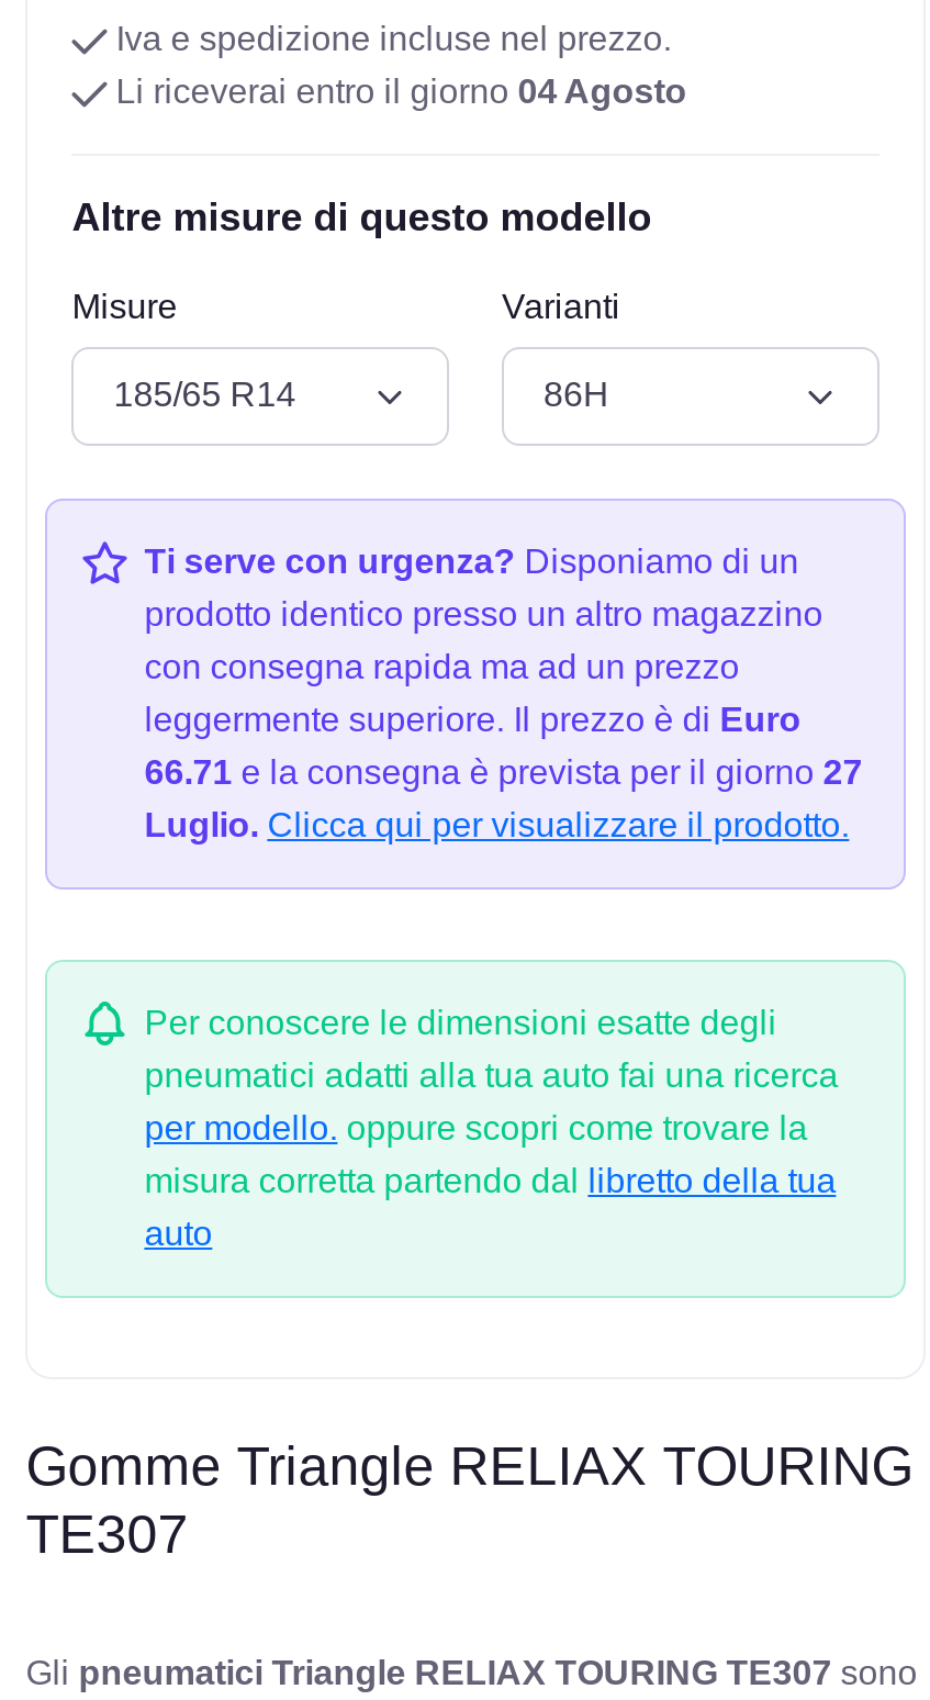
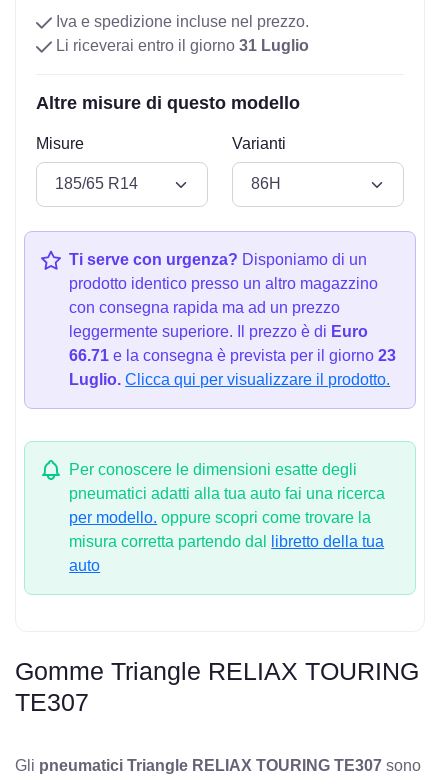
[107,73,687,110] Li riceverai entro il giorno 04 Agosto -> [52,37,309,54] Li riceverai entro il giorno 31 Luglio
[144,752,862,790] 66.71 e la consegna è prevista per il giorno 27 -> [69,346,396,363] 66.71 e la consegna è prevista per il giorno 23

